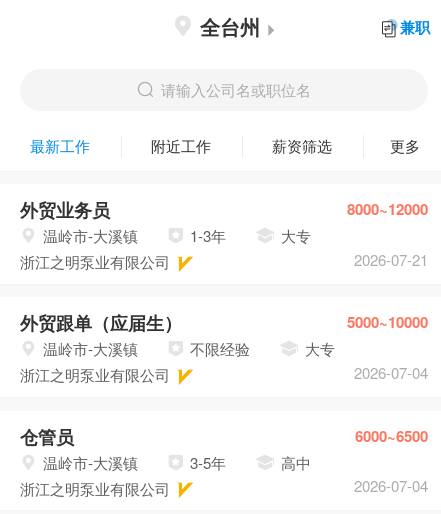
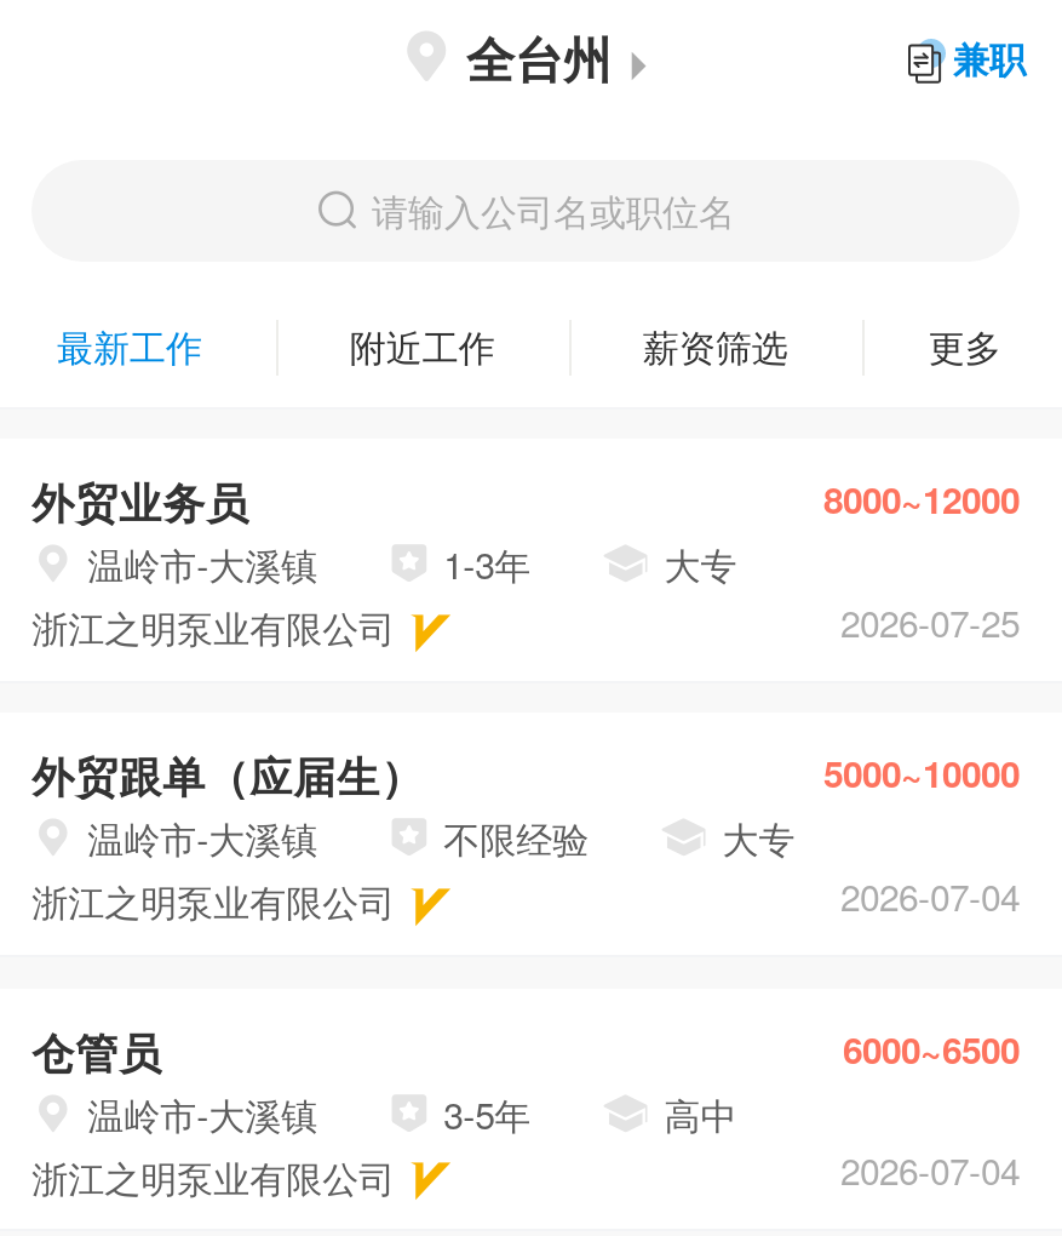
[354,249,428,270] 2026-07-21 -> [840,596,1019,647] 2026-07-25

